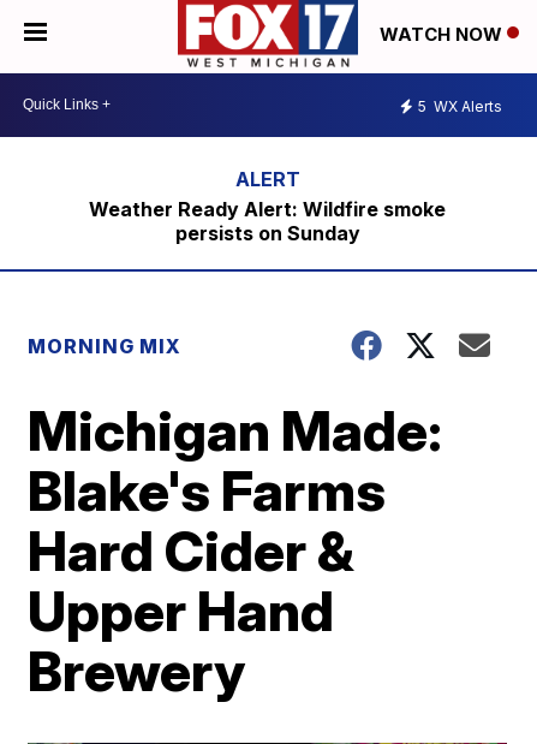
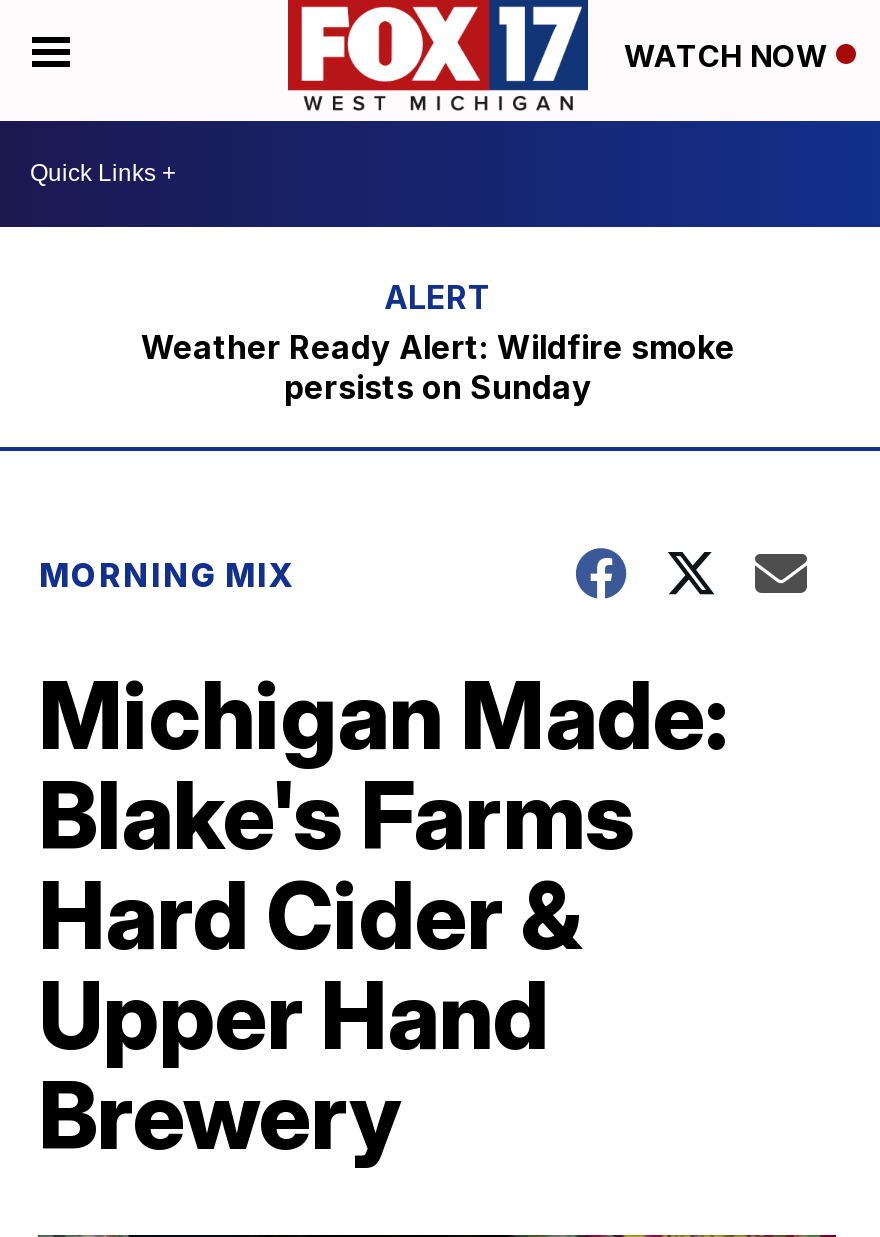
[418,97,502,116] 5 WX Alerts -> none

